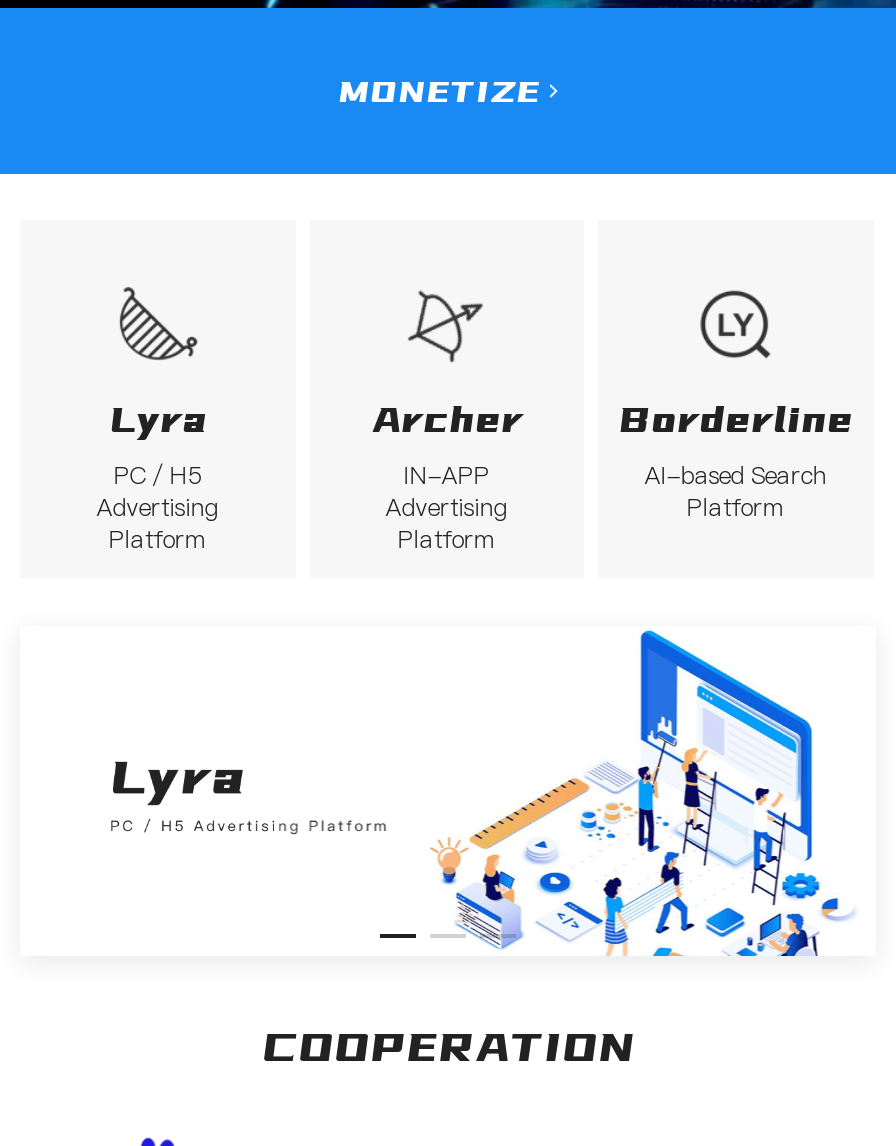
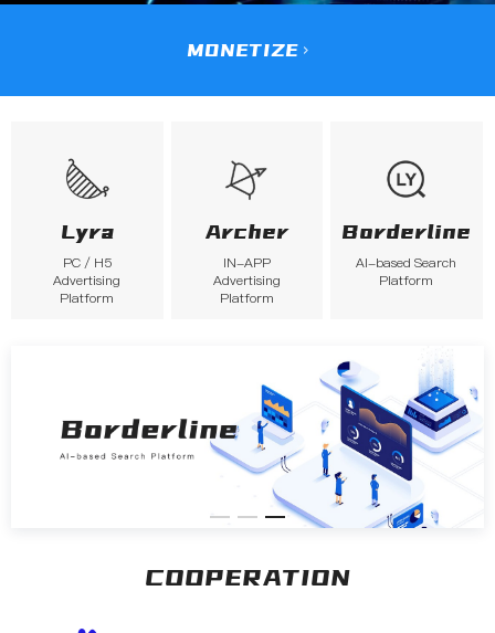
[126,628,864,958] [image] -> [62,348,480,529] [image]

